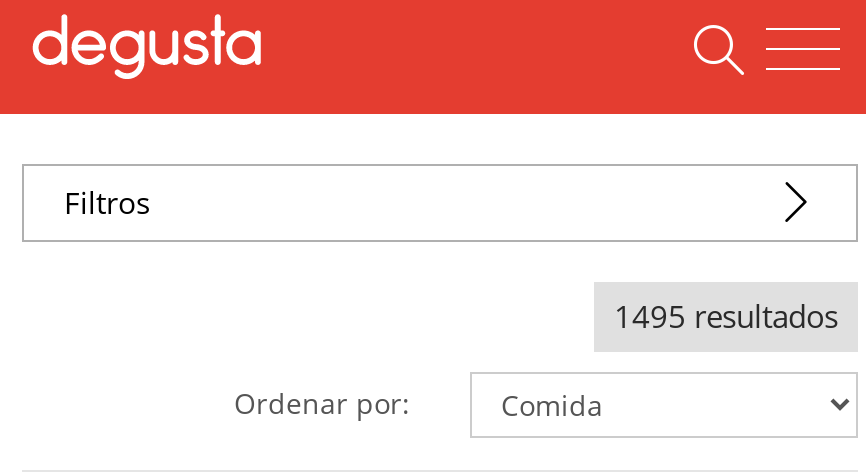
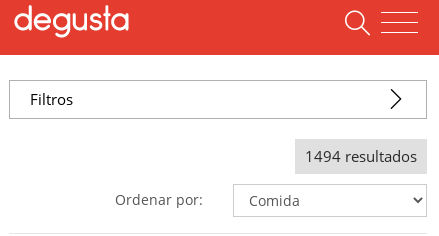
[614,296,838,338] 1495 resultados -> [305,146,417,167] 1494 resultados

